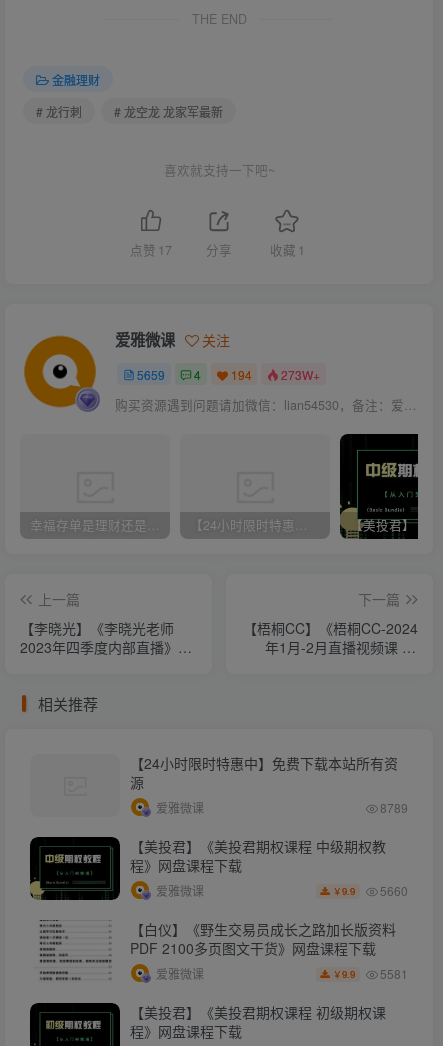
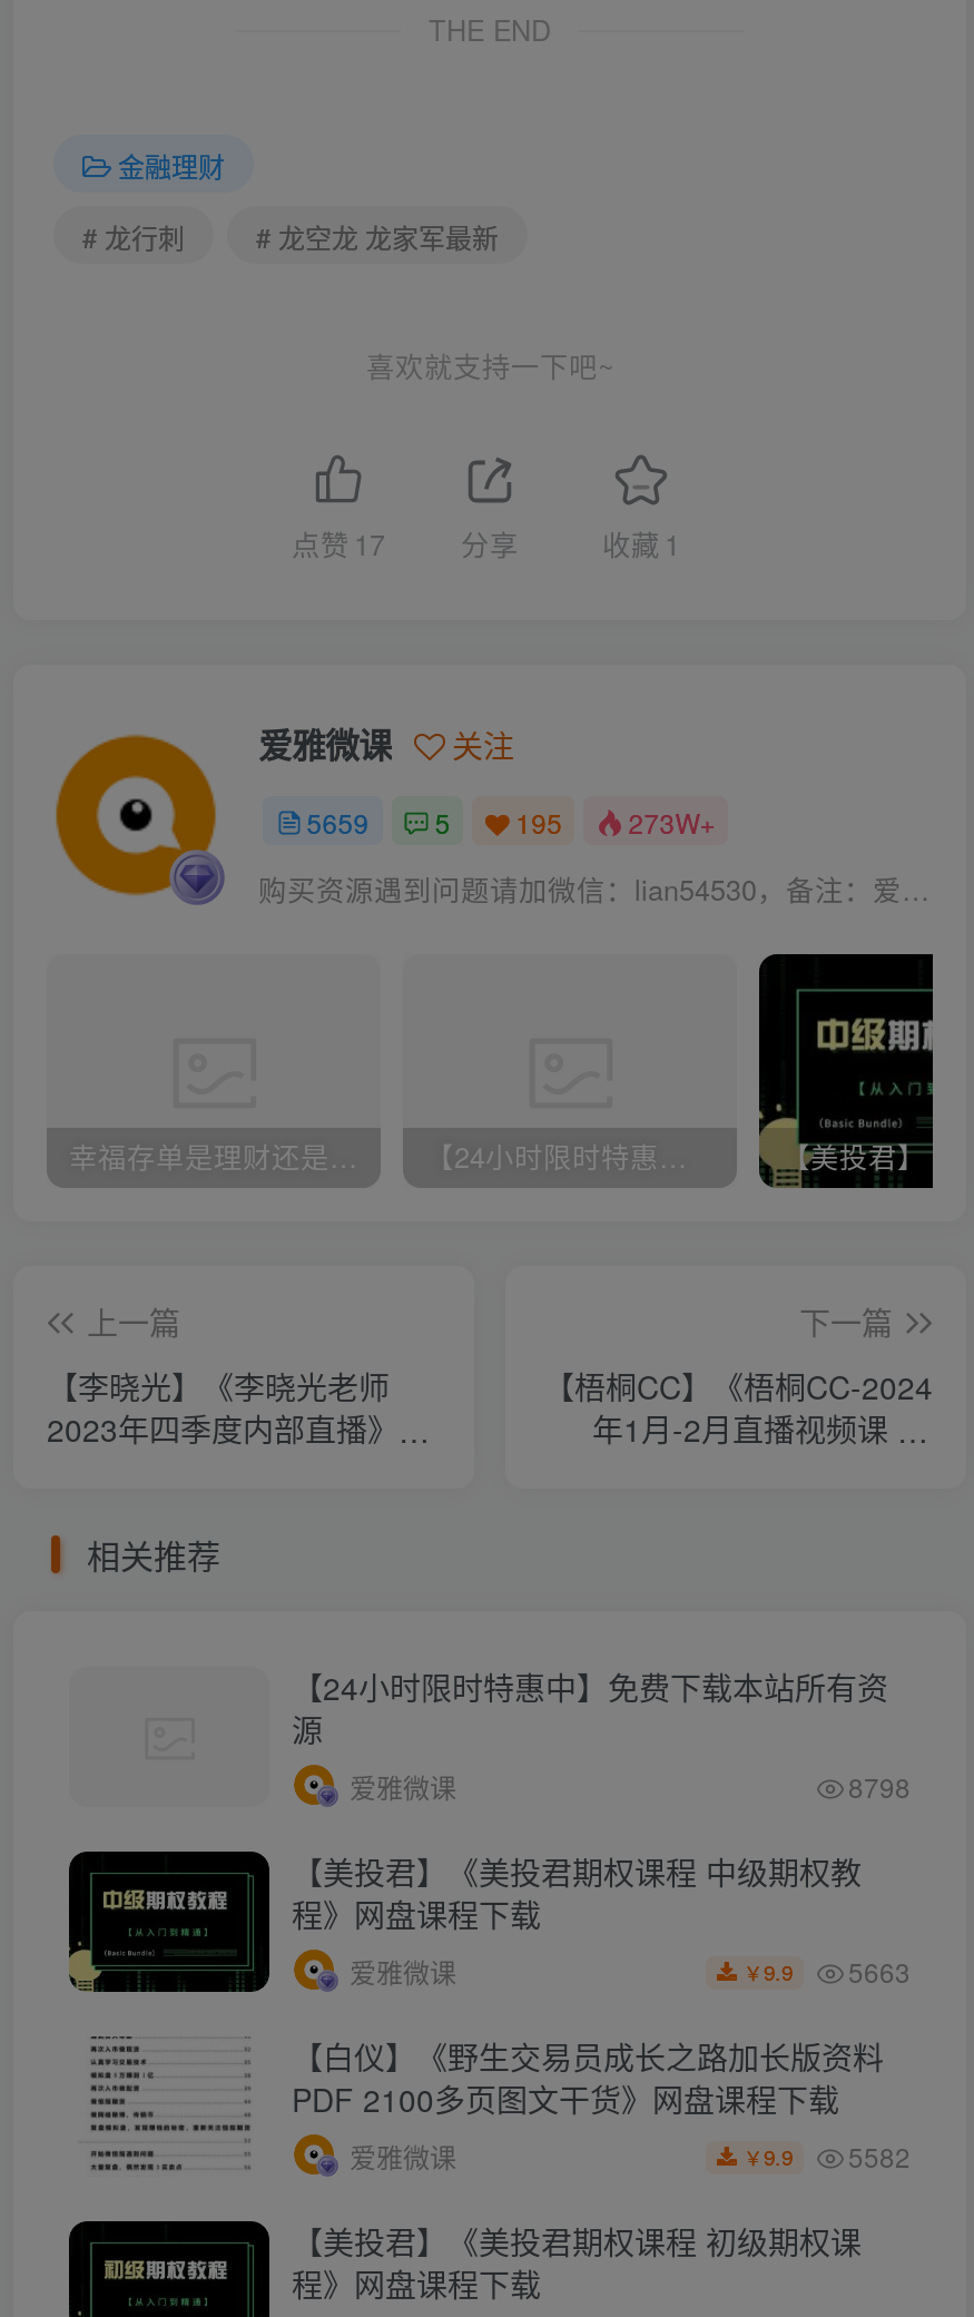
[194,365,201,382] 4 -> [435,802,451,840] 5
[231,365,252,382] 194 -> [516,802,563,840] 195
[380,799,408,816] 8789 -> [848,1767,911,1804] 8798
[333,882,408,899] ￥9.9 5660 -> [744,1951,911,1989] ￥9.9 5663
[333,965,408,982] ￥9.9 5581 -> [744,2136,911,2174] ￥9.9 5582

